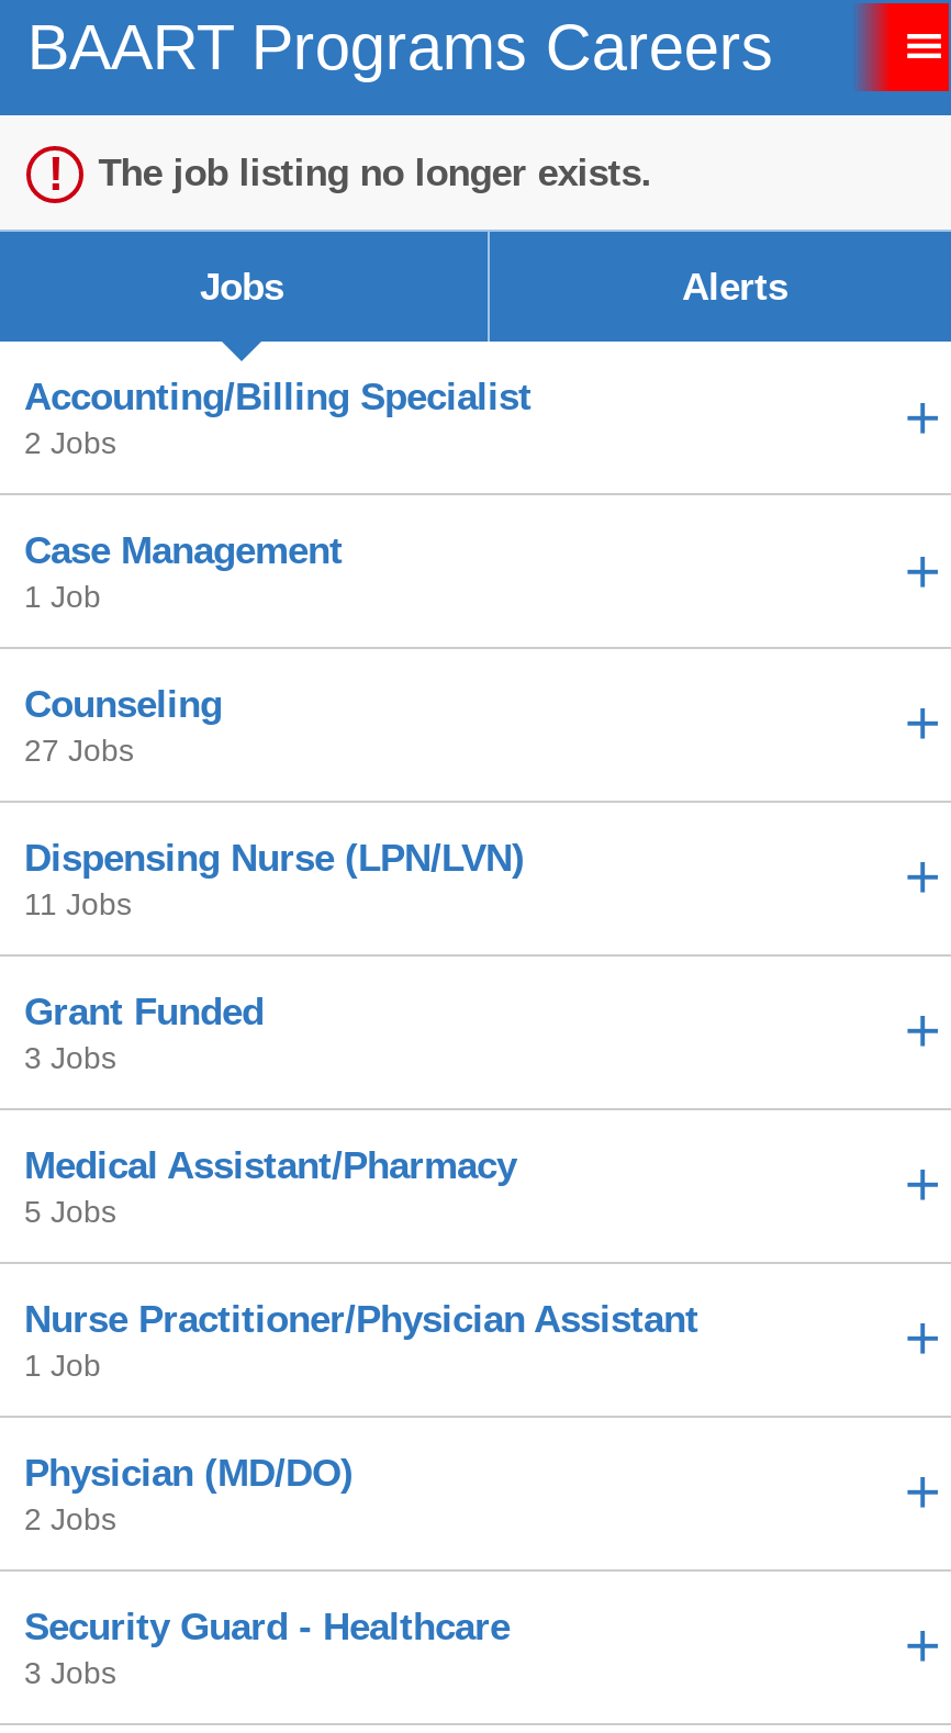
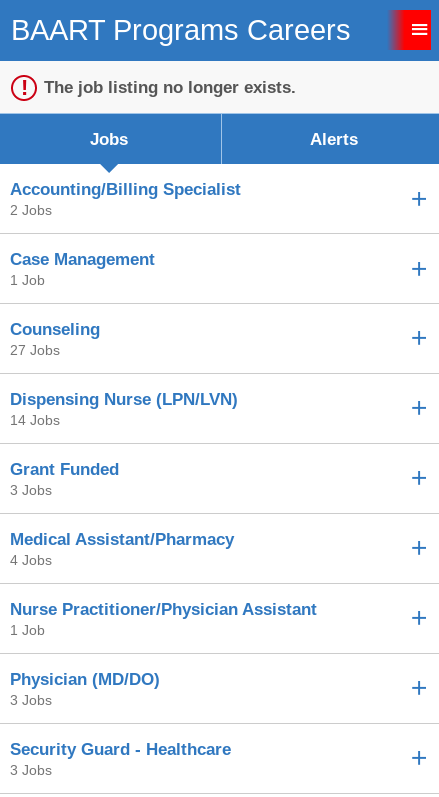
[24,886,132,921] 11 Jobs -> [10,412,60,428] 14 Jobs
[24,1194,116,1229] 5 Jobs -> [10,552,52,568] 4 Jobs
[24,1501,116,1536] 2 Jobs -> [10,692,52,708] 3 Jobs

